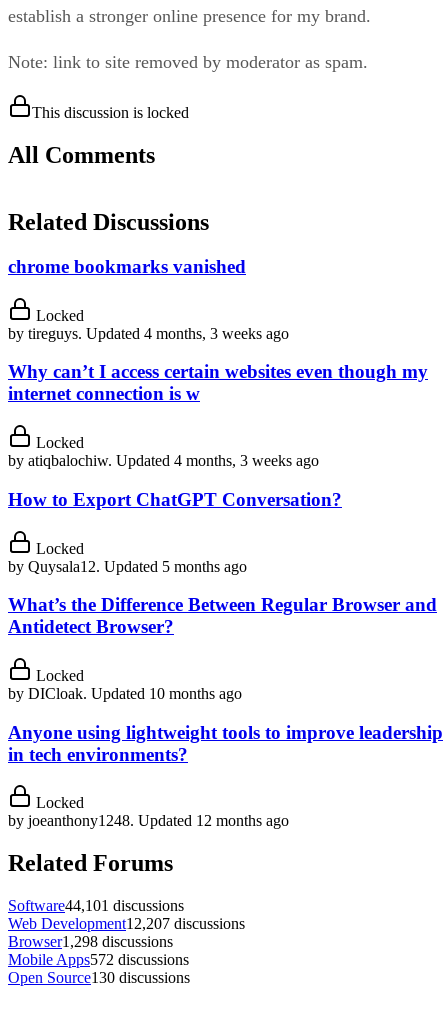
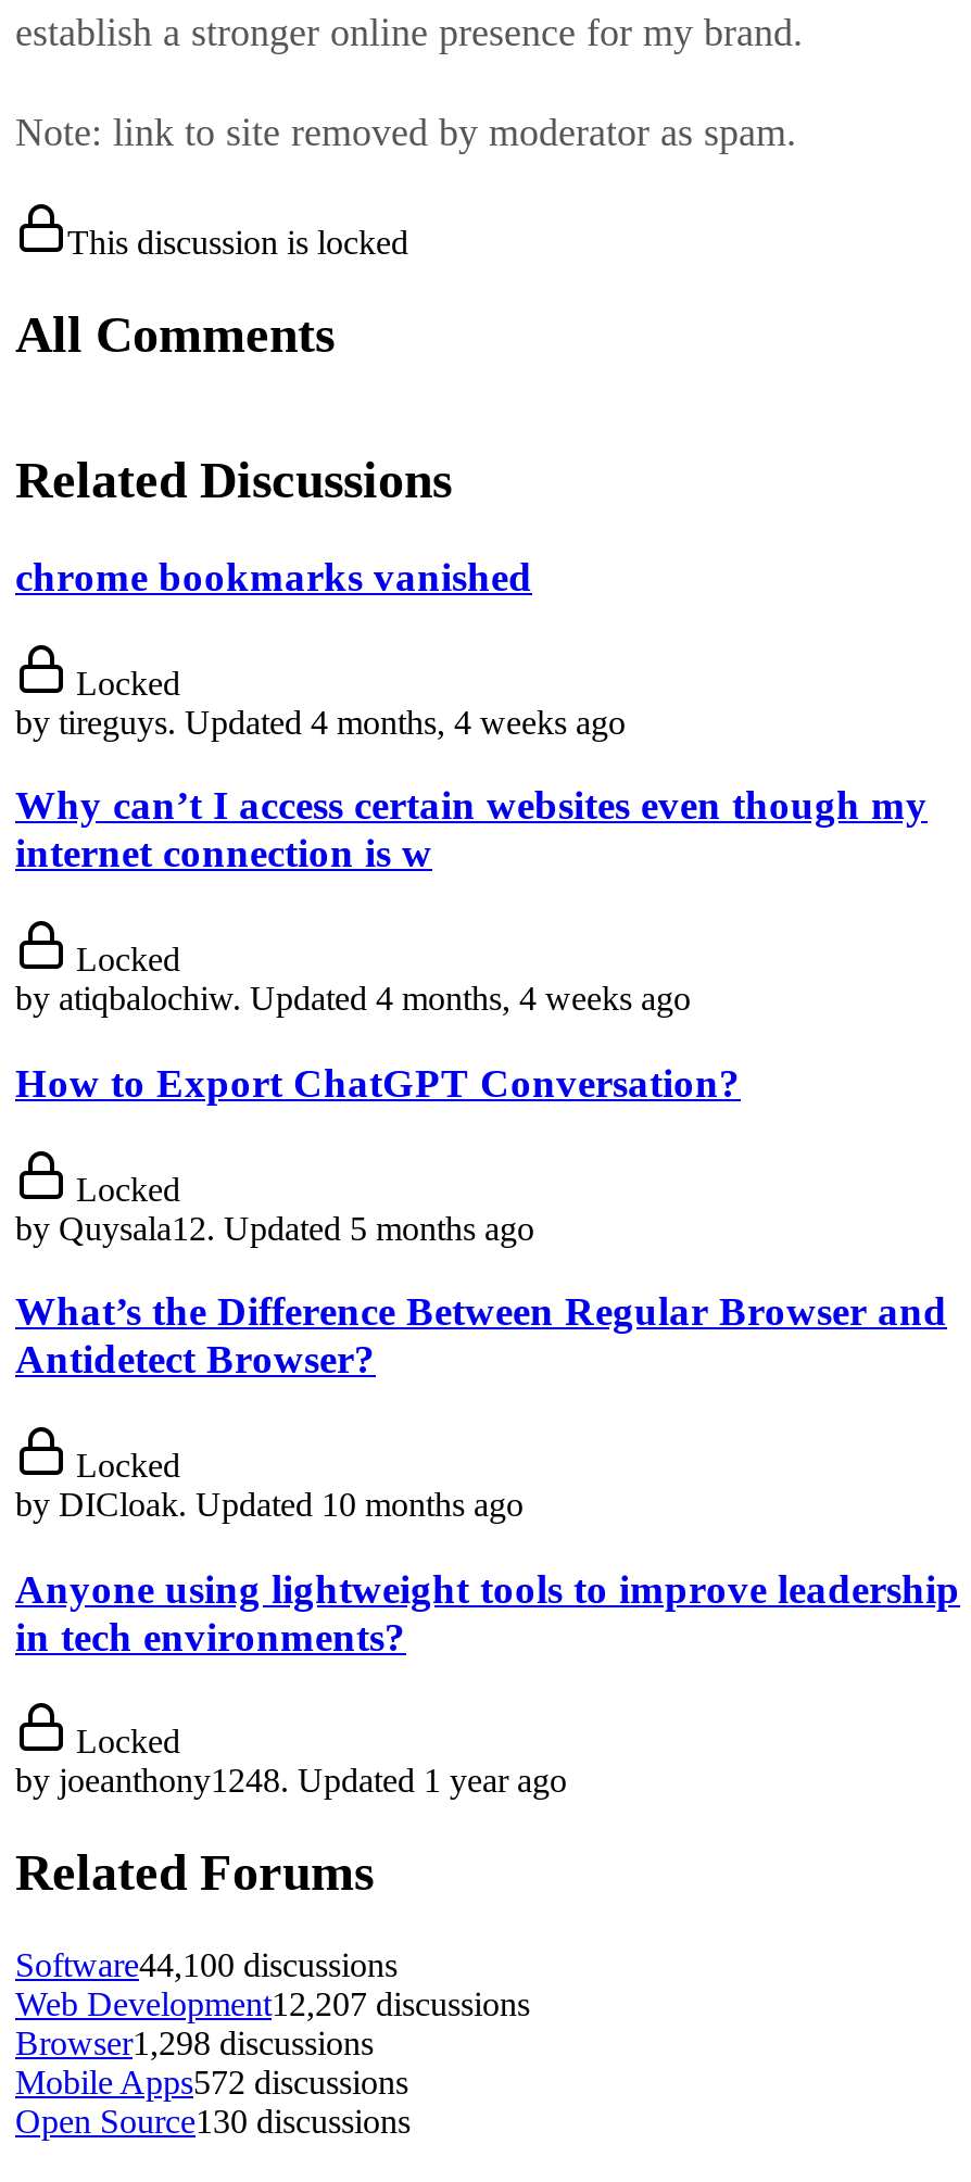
[8,325,289,342] by tireguys. Updated 4 months, 3 weeks ago -> [15,703,626,740] by tireguys. Updated 4 months, 4 weeks ago
[8,452,319,469] by atiqbalochiw. Updated 4 months, 3 weeks ago -> [15,980,691,1017] by atiqbalochiw. Updated 4 months, 4 weeks ago
[8,812,289,829] by joeanthony1248. Updated 12 months ago -> [15,1763,567,1800] by joeanthony1248. Updated 1 year ago
[8,897,184,914] Software44,101 discussions -> [15,1947,398,1984] Software44,100 discussions

